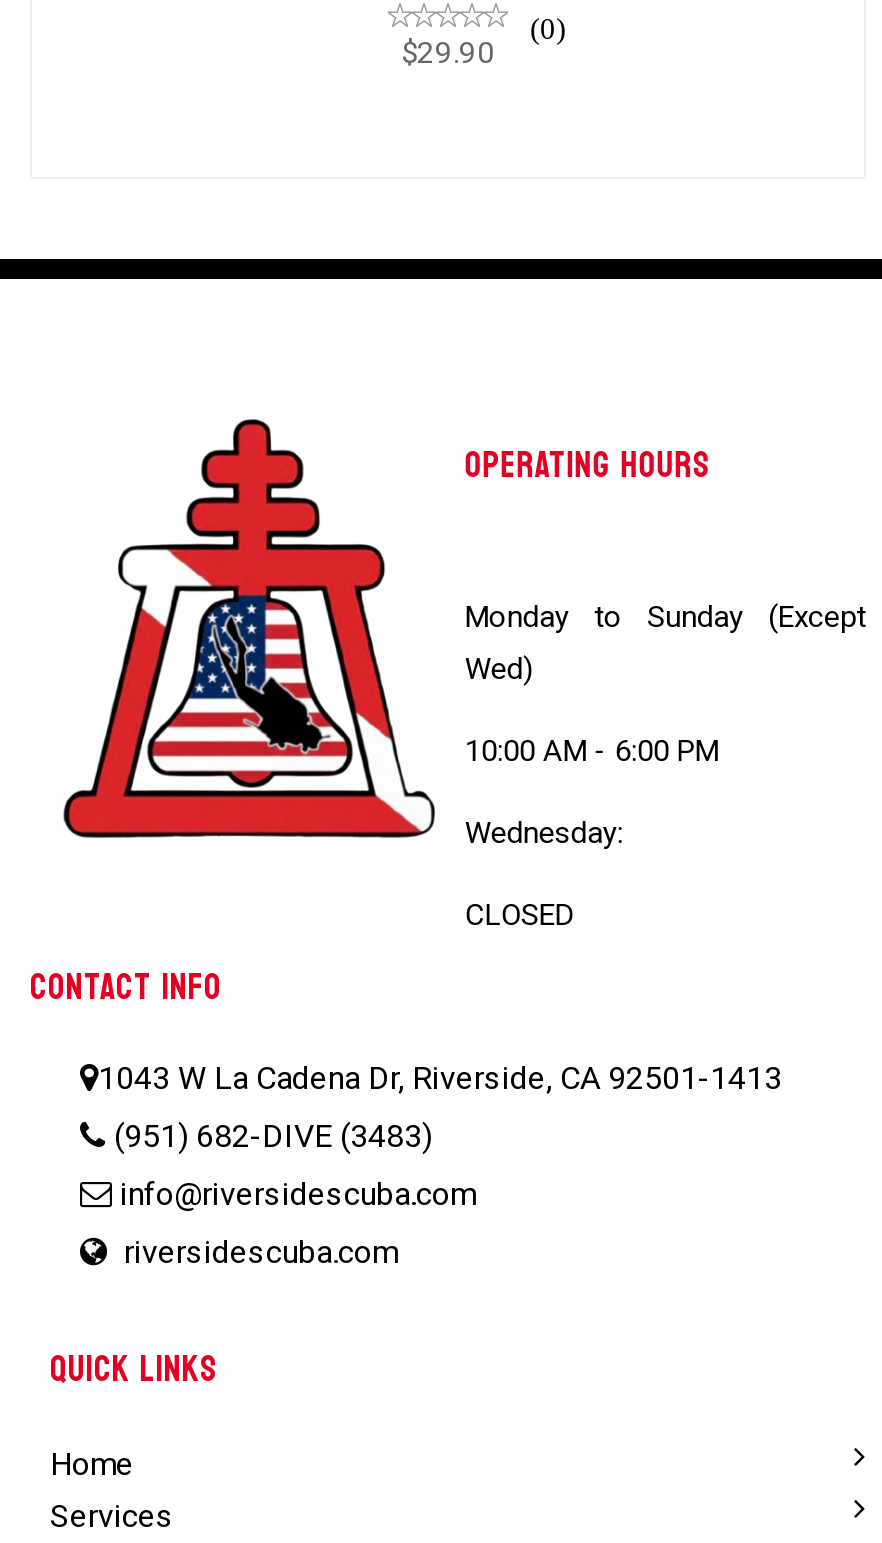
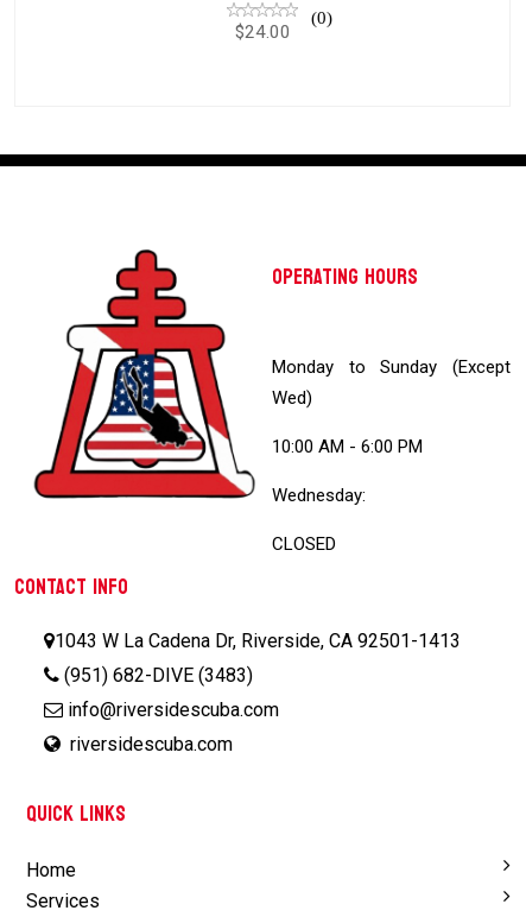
[401,36,495,72] $29.90 -> [235,22,290,43] $24.00

